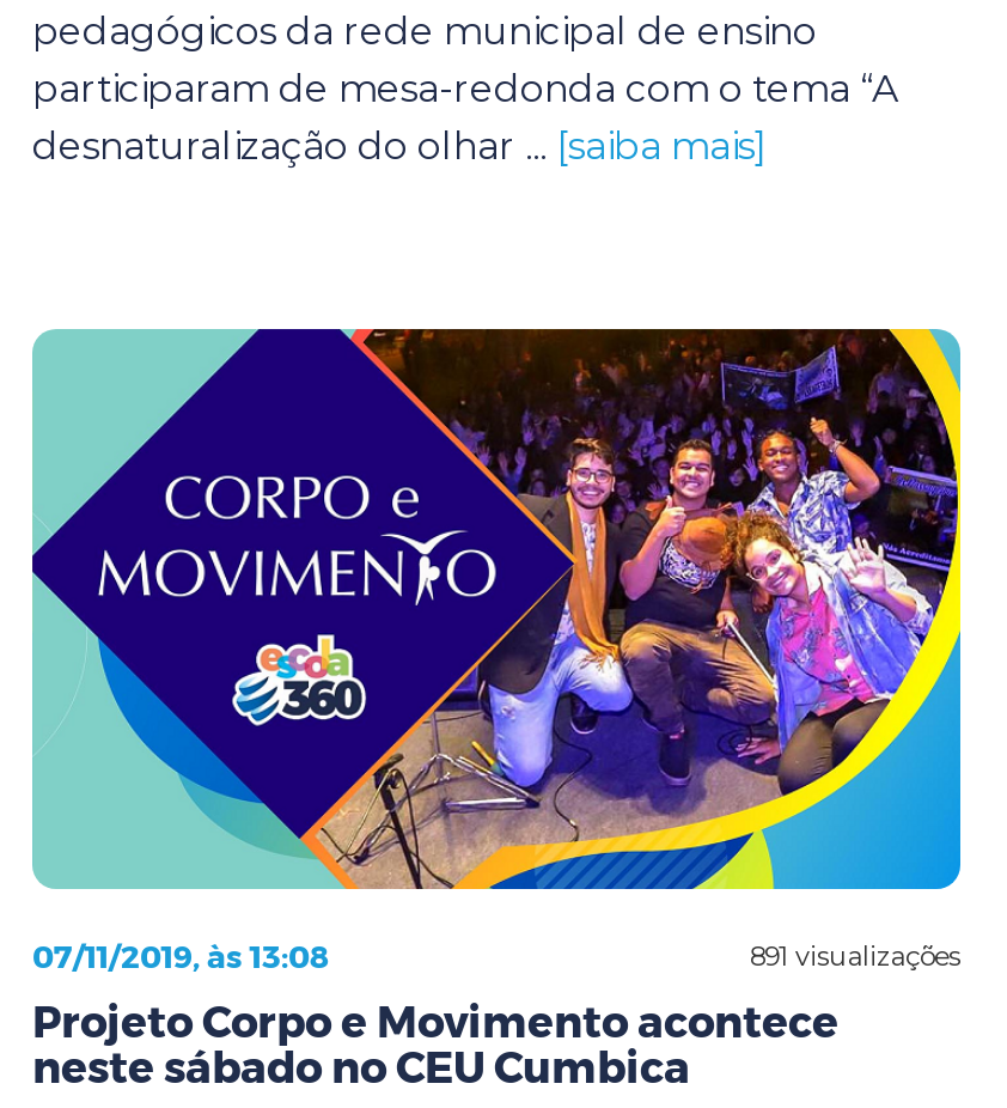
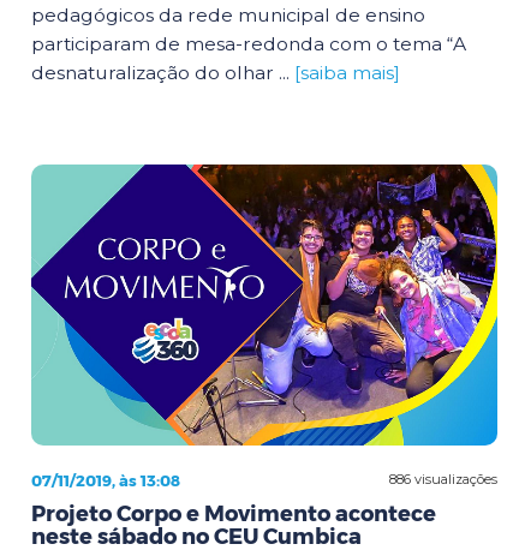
[750,938,960,972] 891 visualizações -> [389,471,497,488] 886 visualizações

